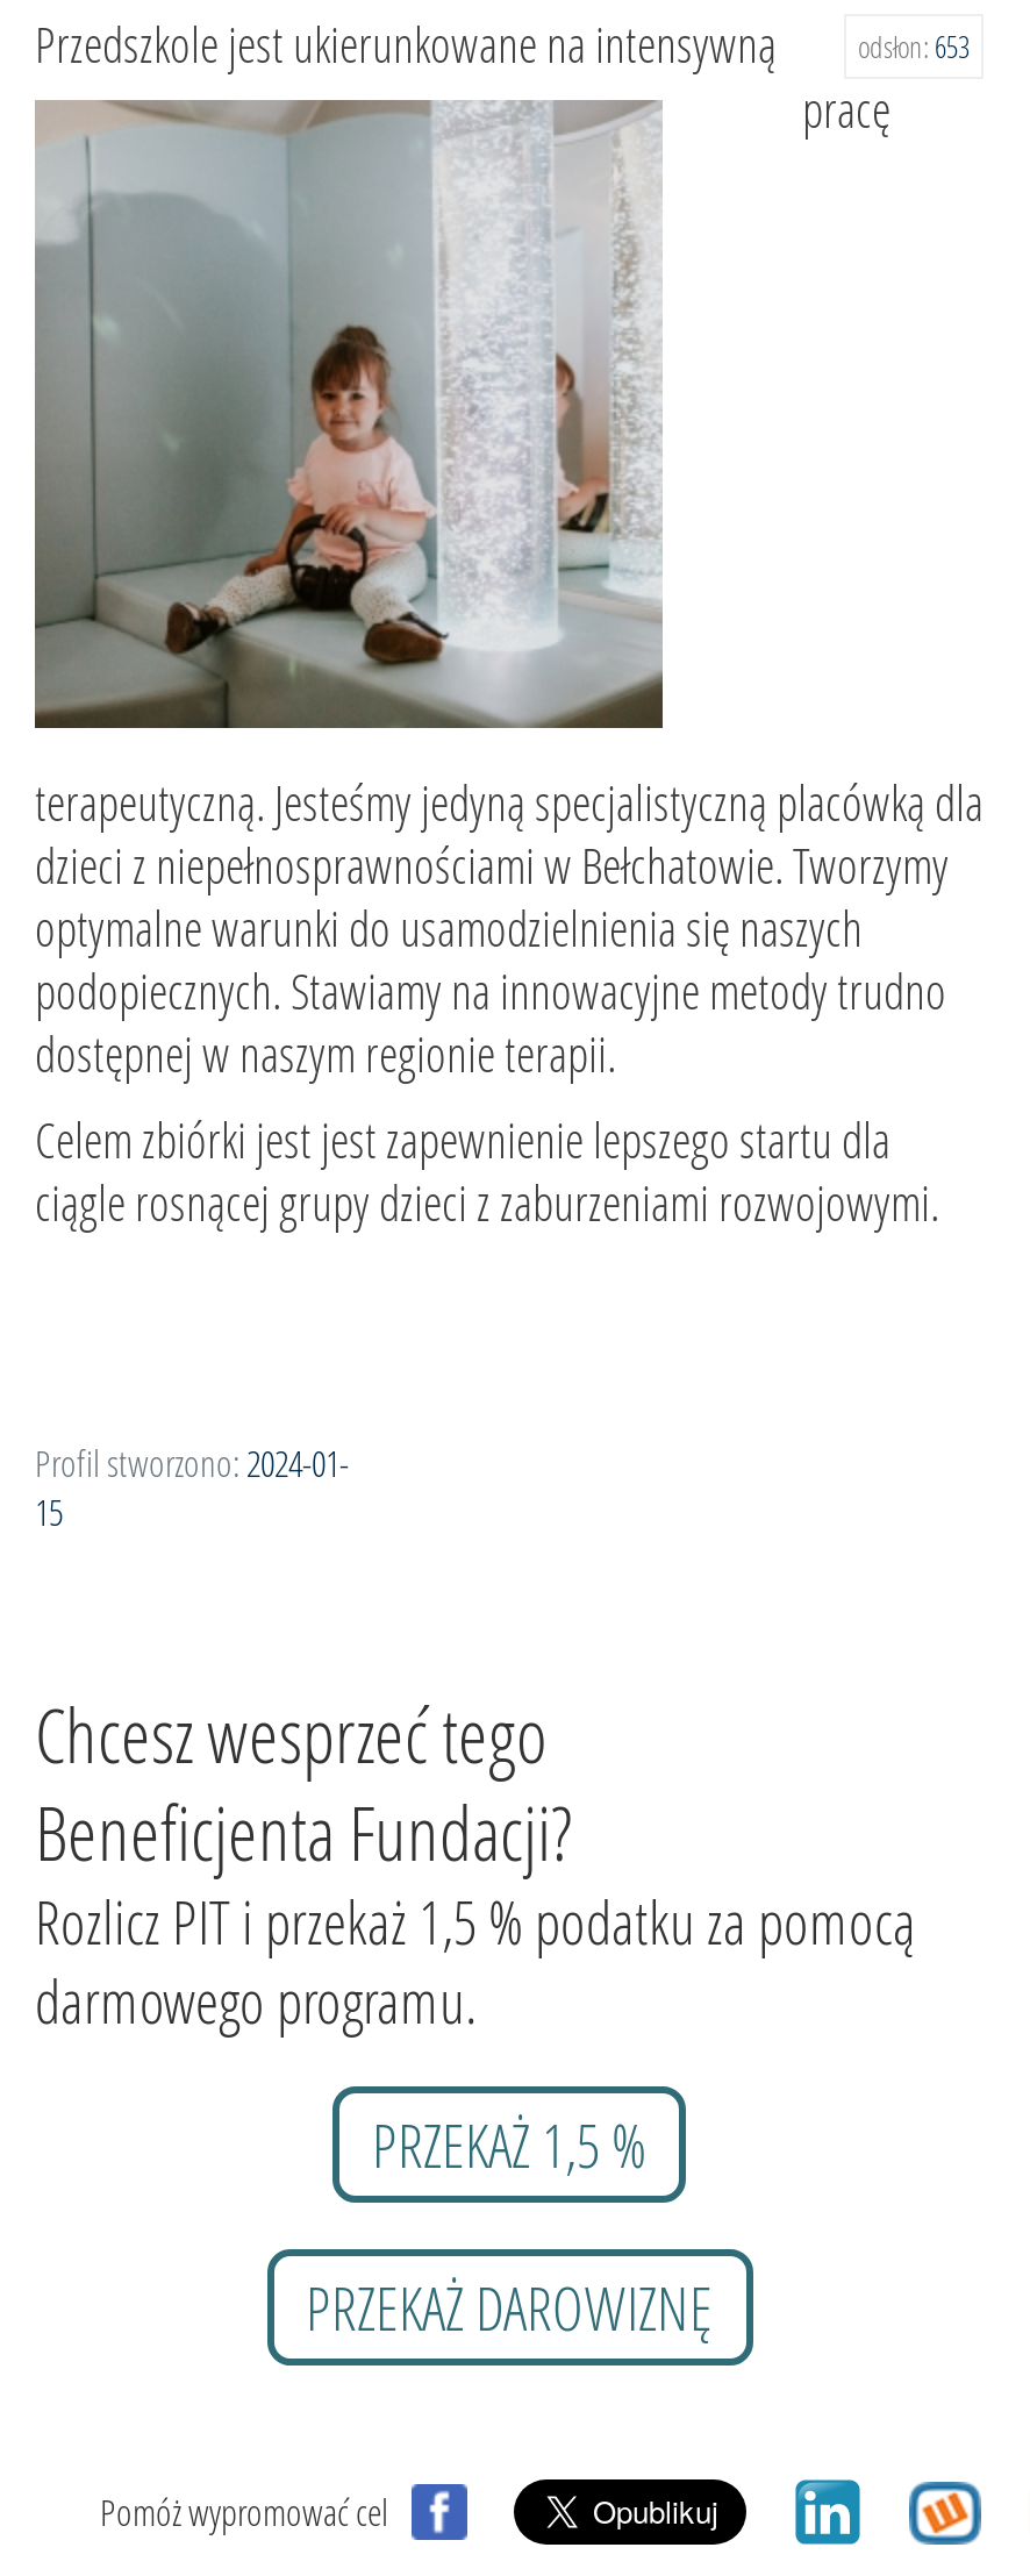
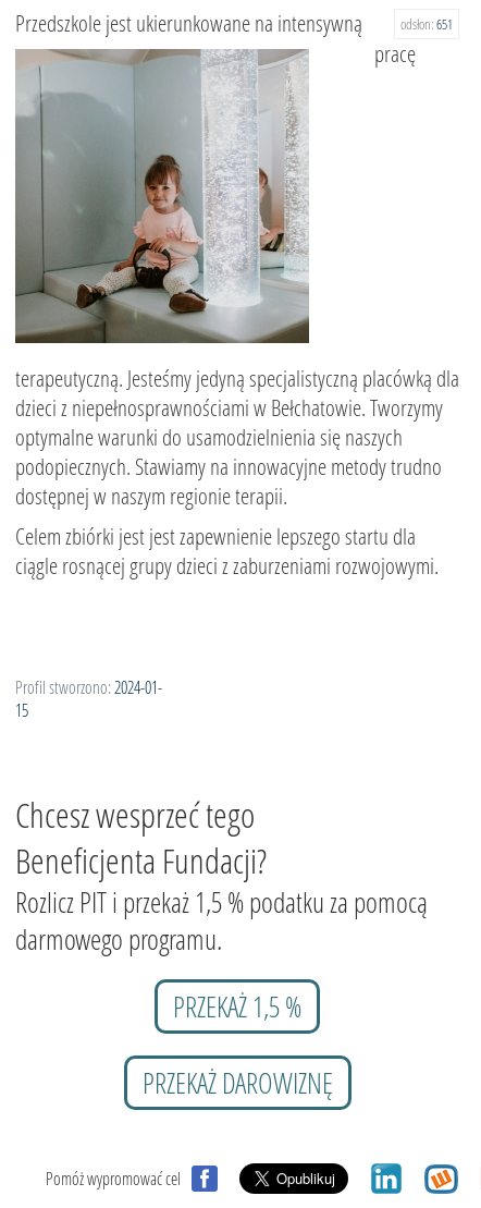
[858,28,970,65] odsłon: 653 -> [400,15,453,33] odsłon: 651

